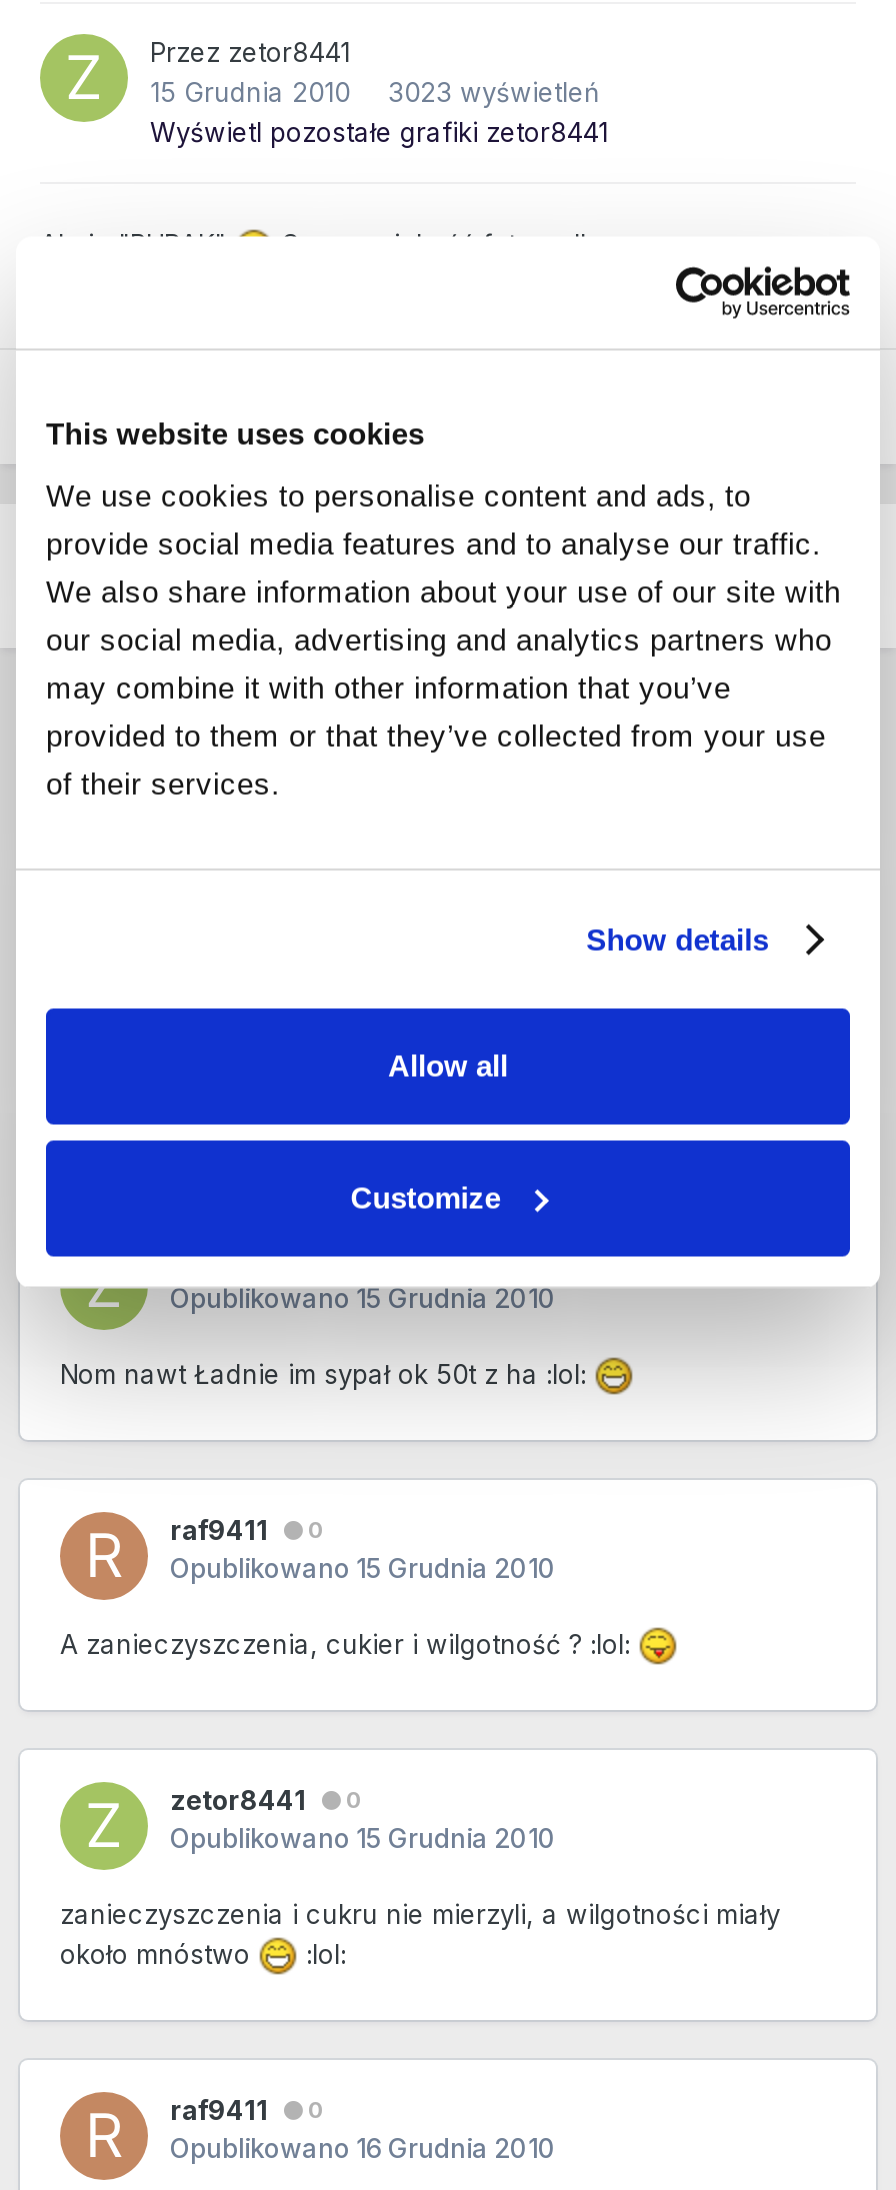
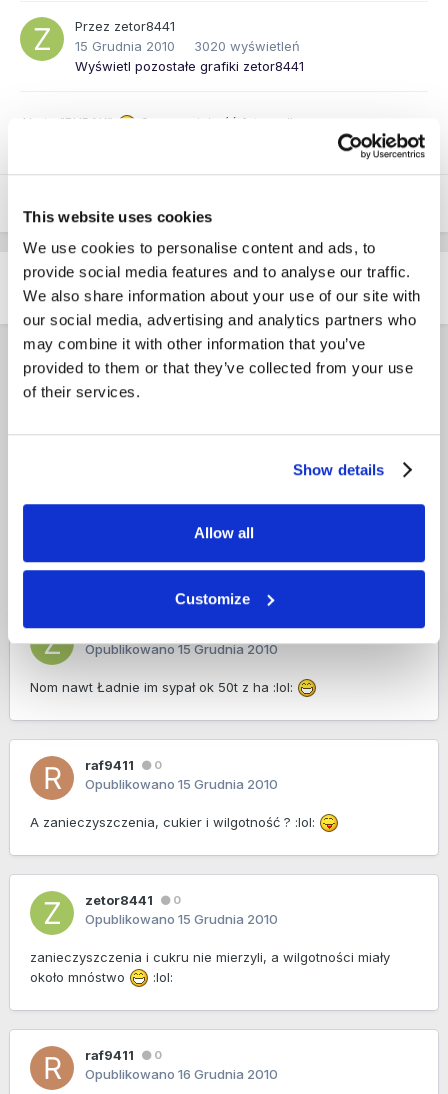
[150,76,600,108] 15 Grudnia 2010 3023 wyświetleń -> [75,38,300,54] 15 Grudnia 2010 3020 wyświetleń

